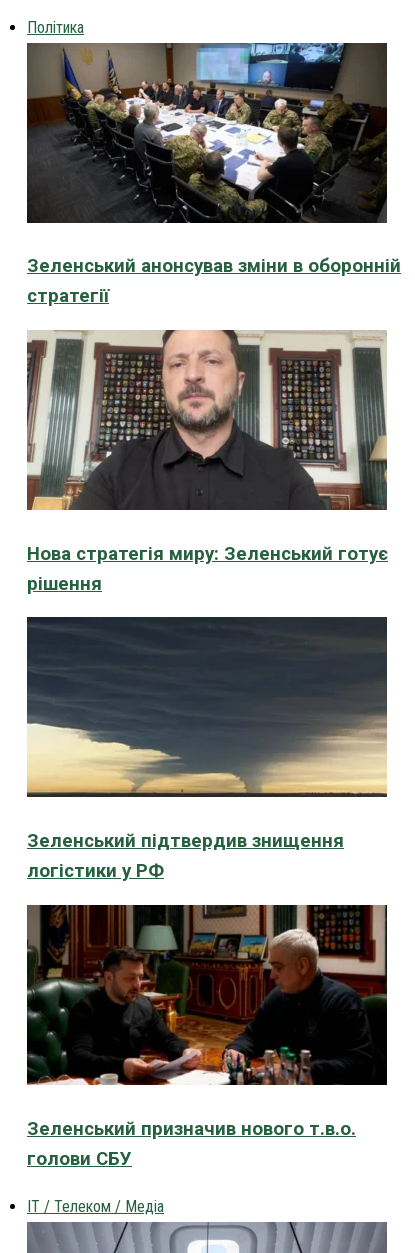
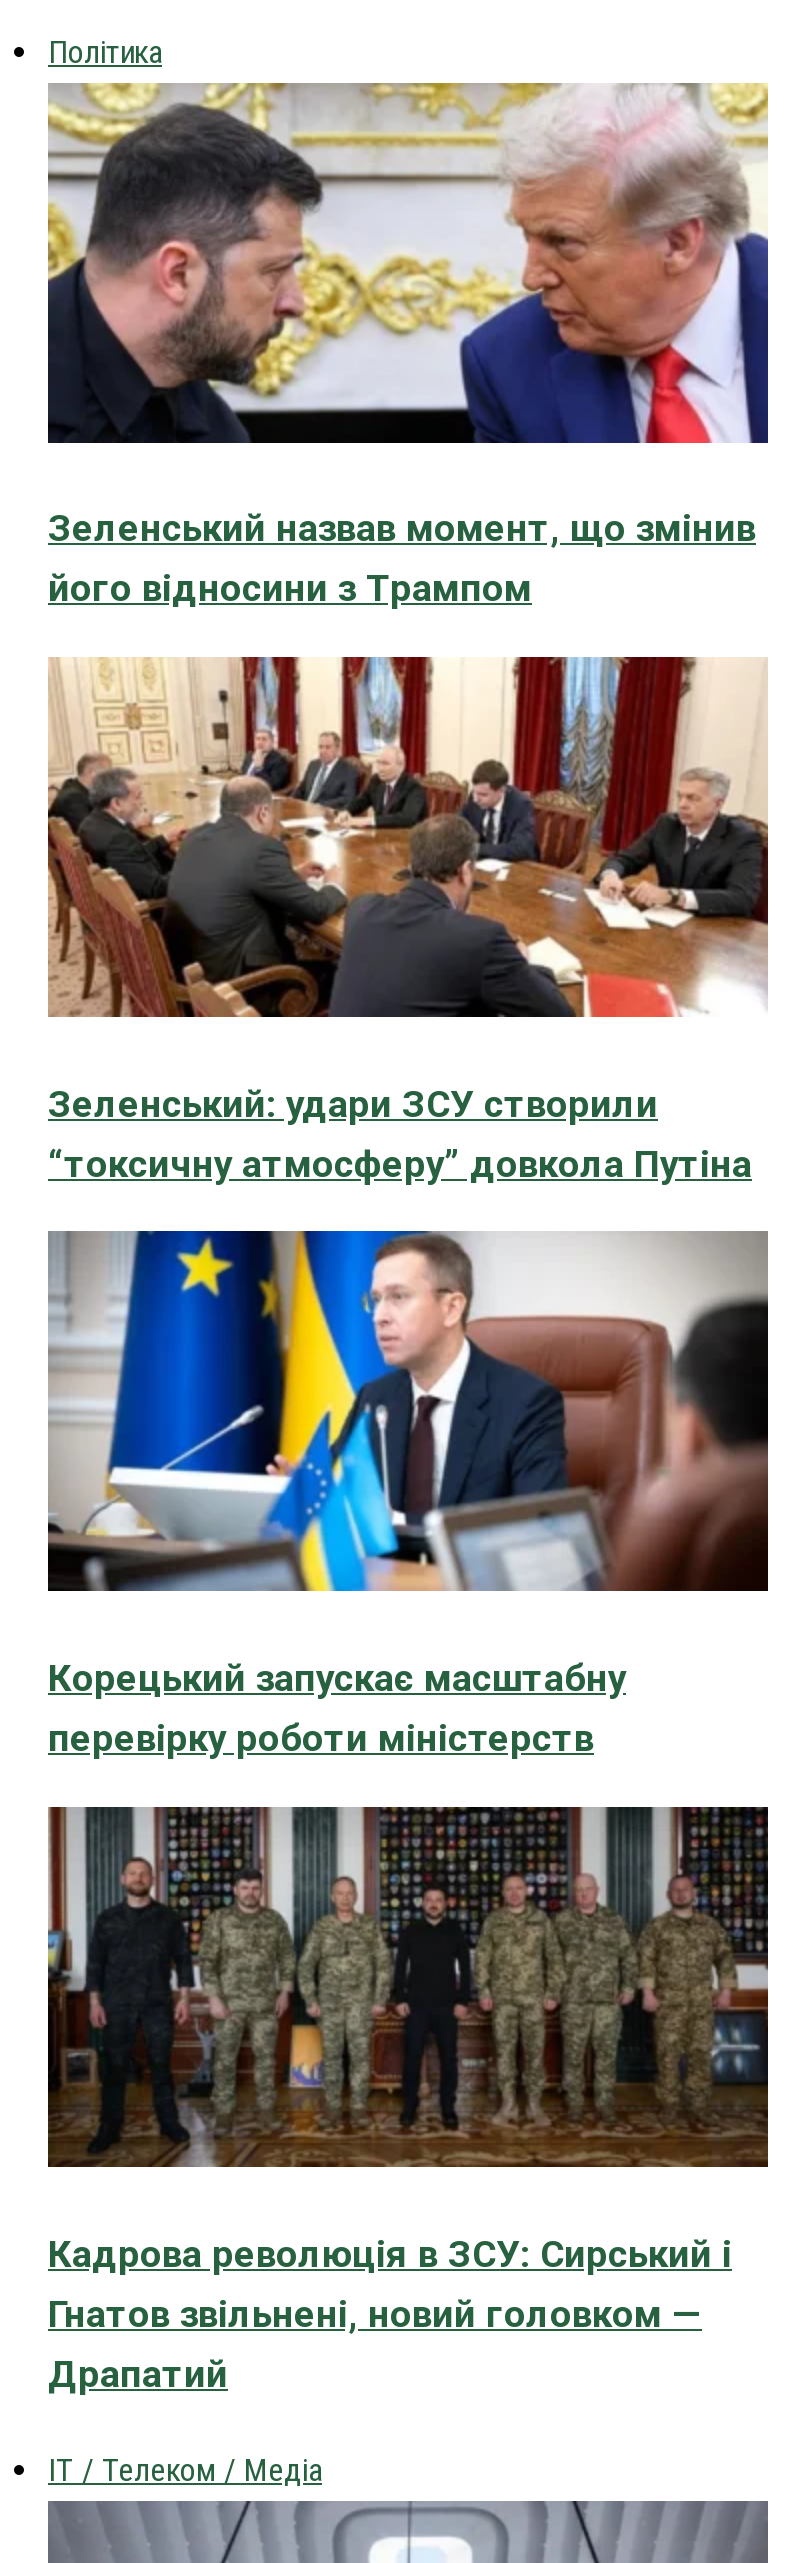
[26,42,401,307] [image] | Зеленський анонсував зміни в оборонній | стратегії -> [46,81,770,611] [image] | Зеленський назвав момент, що змінив | його відносини з Трампом
[26,329,388,595] [image] | Нова стратегія миру: Зеленський готує | рішення -> [48,655,770,1186] [image] | Зеленський: удари ЗСУ створили | “токсичну атмосферу” довкола Путіна
[26,616,388,882] [image] | Зеленський підтвердив знищення | логістики у РФ -> [46,1229,770,1761] [image] | Корецький запускає масштабну | перевірку роботи міністерств
[27,904,387,1169] [image] | Зеленський призначив нового т.в.о. | голови СБУ -> [46,1805,768,2396] [image] | Кадрова революція в ЗСУ: Сирський і | Гнатов звільнені, новий головком — | Драпатий

